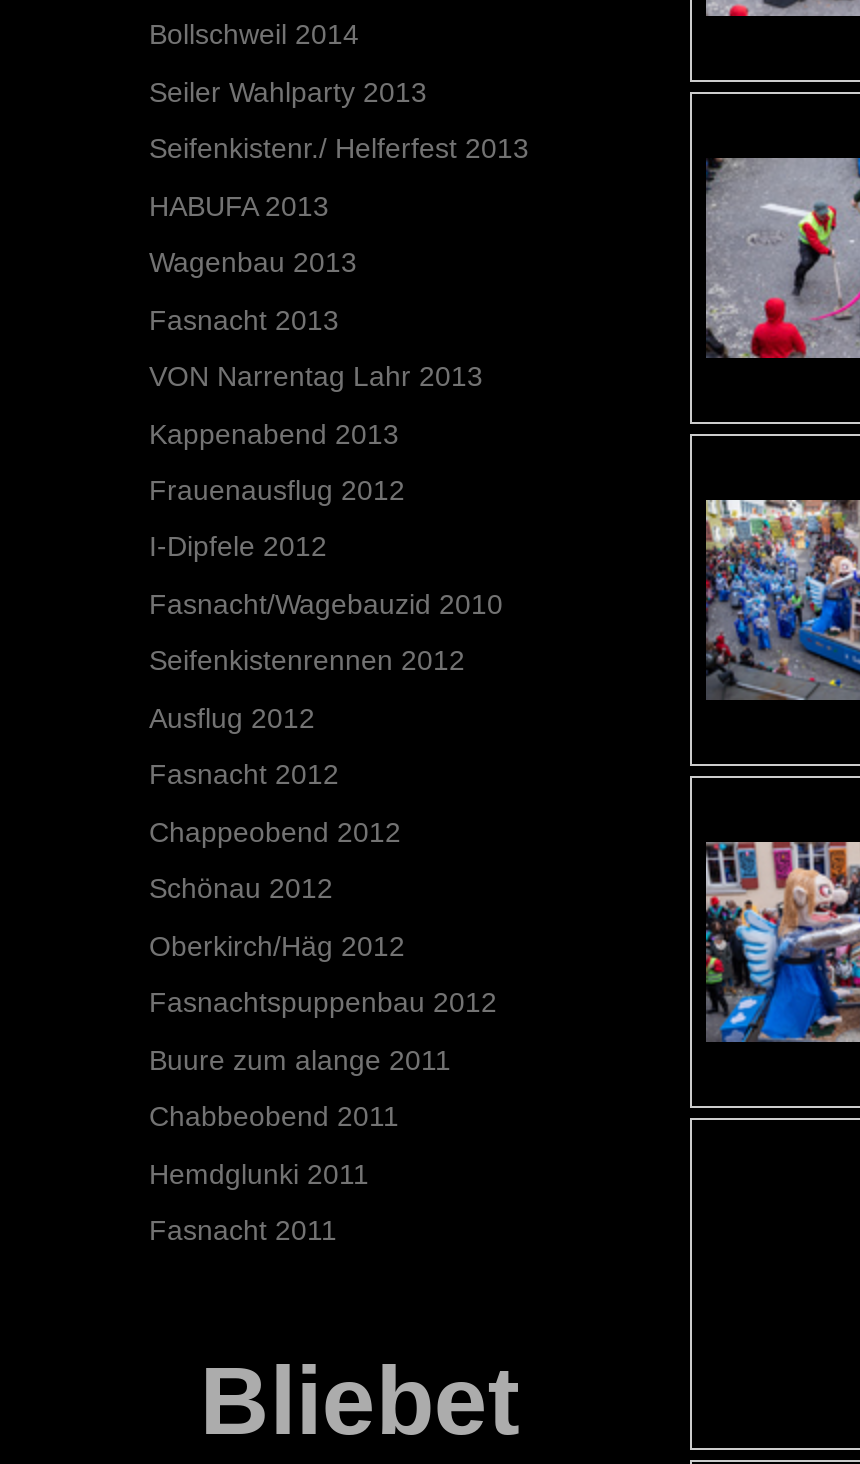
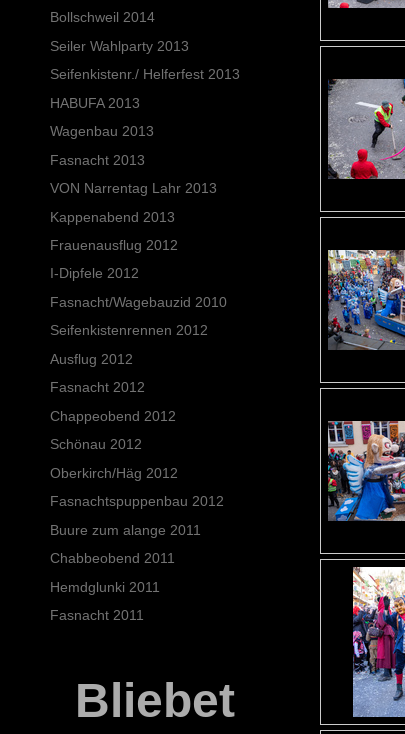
none -> [352,566,402,718] [image]

